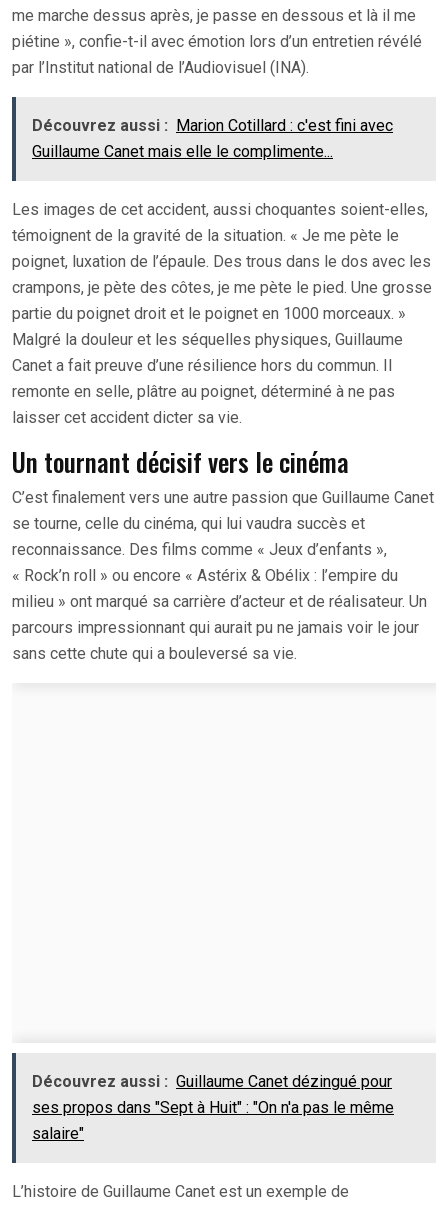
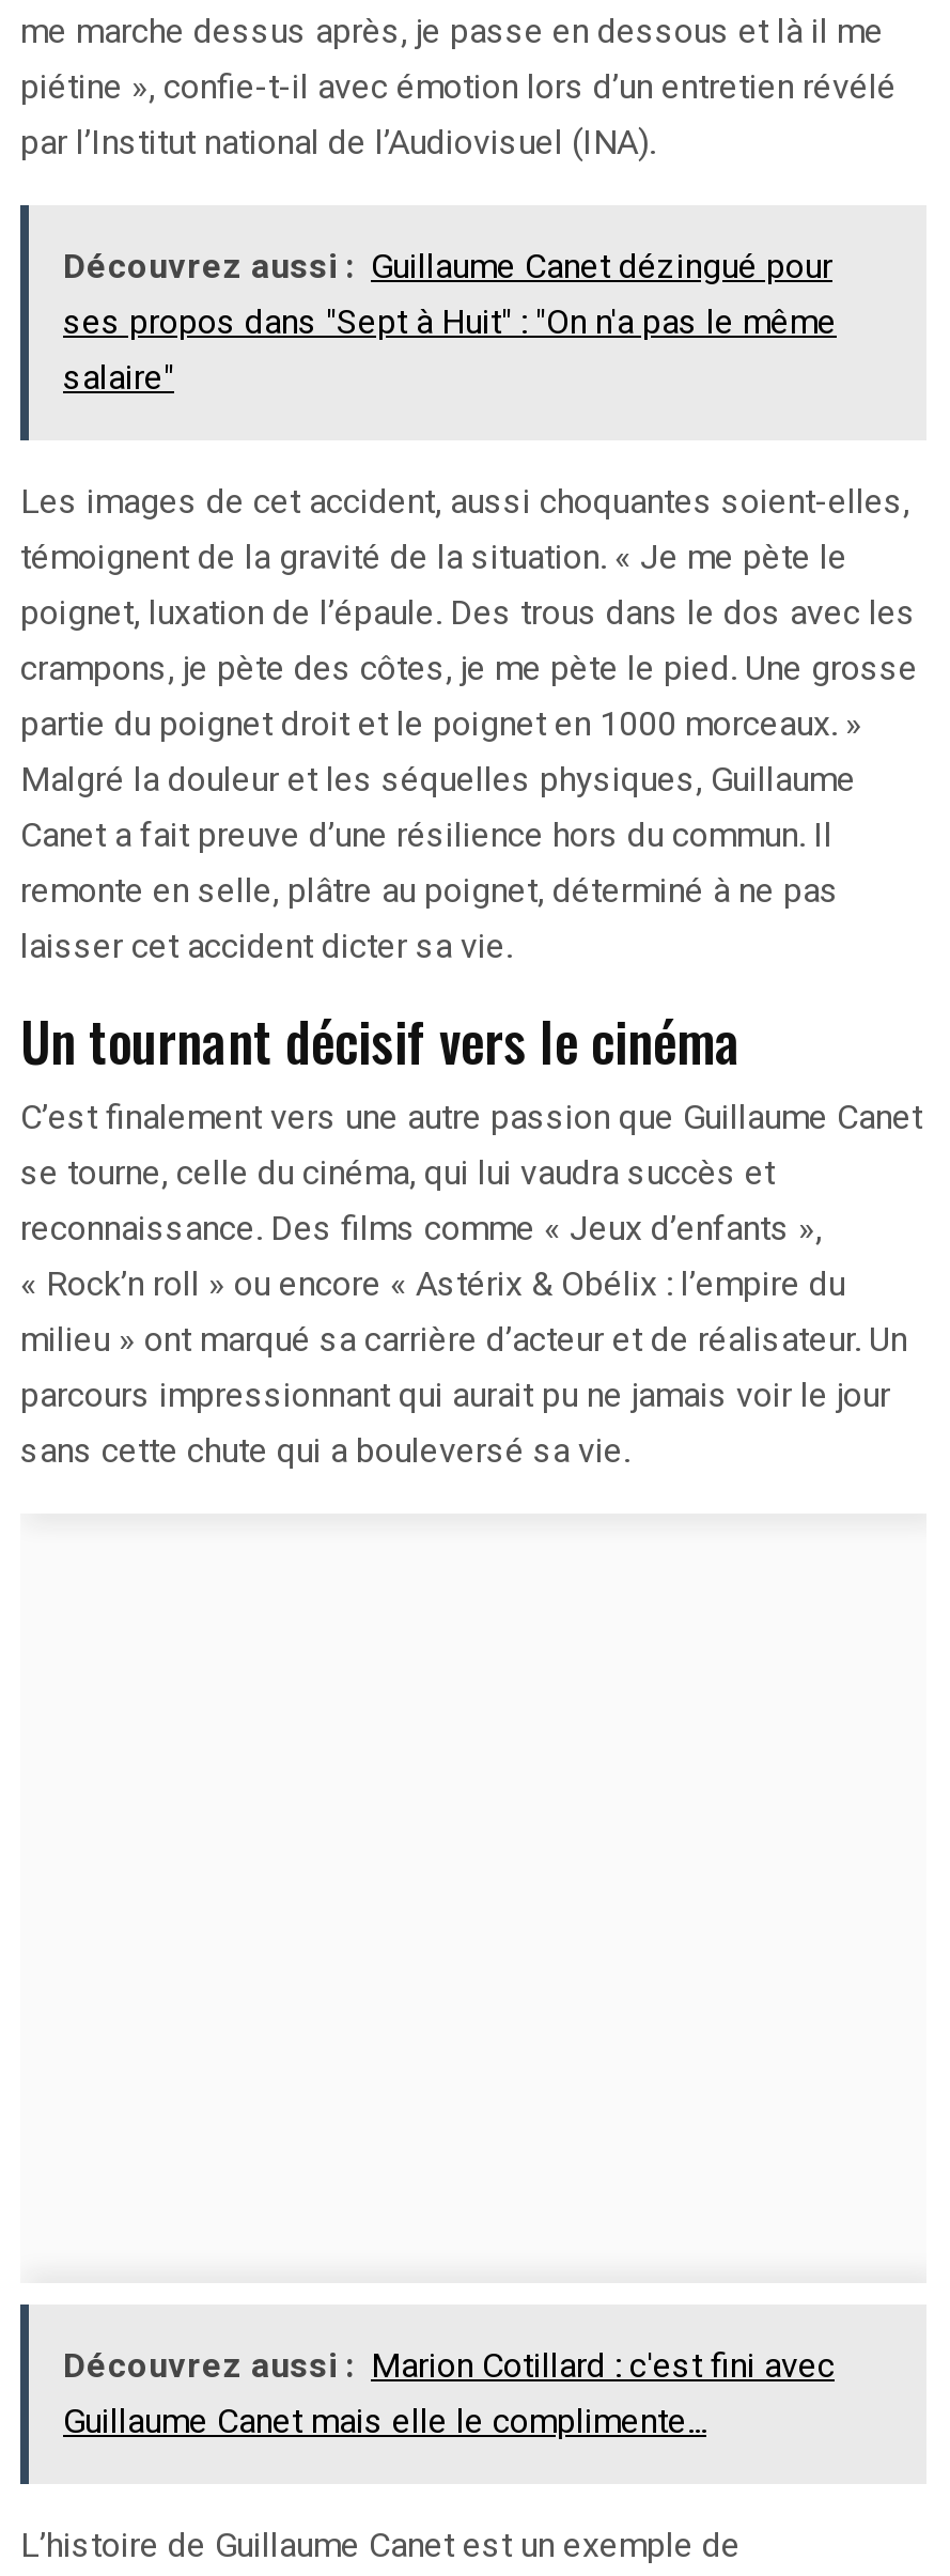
moved [32,116,393,161] -> [63,2344,835,2441]: Découvrez aussi : Marion Cotillard : c'est fini avec | Guillaume Canet mais elle le complimente...
moved [12,200,434,663] -> [20,480,922,1470]: Les images de cet accident, aussi choquantes soient-elles, | témoignent de la gravité de la situation. « Je me pète le | poignet, luxation de l’épaule. Des trous dans le dos avec les | ... | parcours impressionnant qui aurait pu ne jamais voir le jour | sans cette chute qui a bouleversé sa vie.
moved [32,1072,394,1143] -> [63,245,837,397]: Découvrez aussi : Guillaume Canet dézingué pour | ses propos dans "Sept à Huit" : "On n'a pas le même | salaire"

